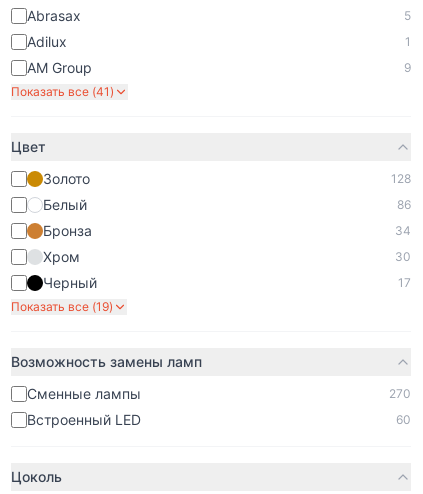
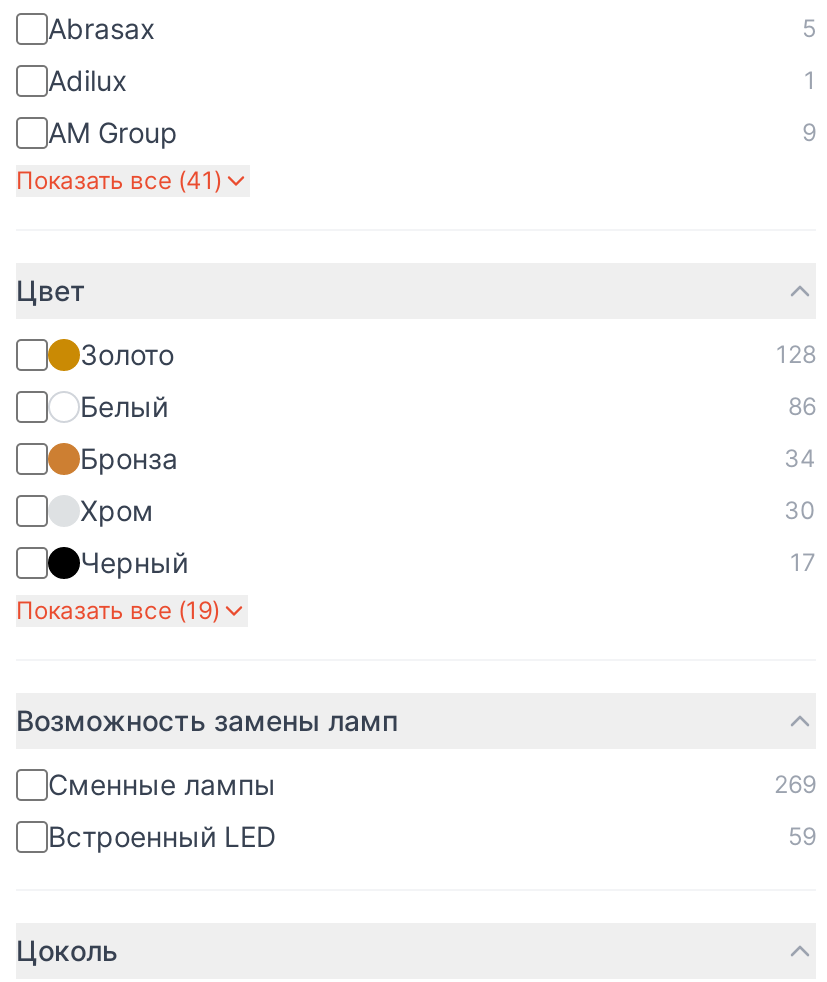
[389,386,411,401] 270 -> [774,769,816,799] 269
[396,412,411,427] 60 -> [788,821,816,851] 59

